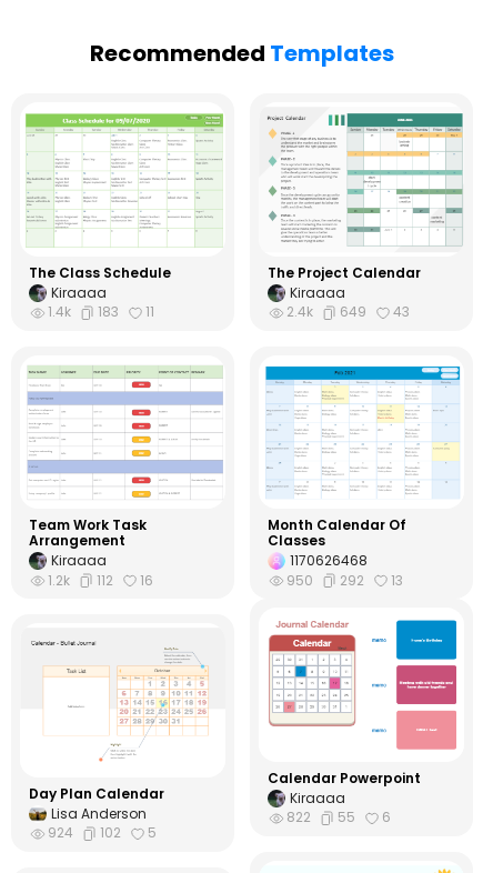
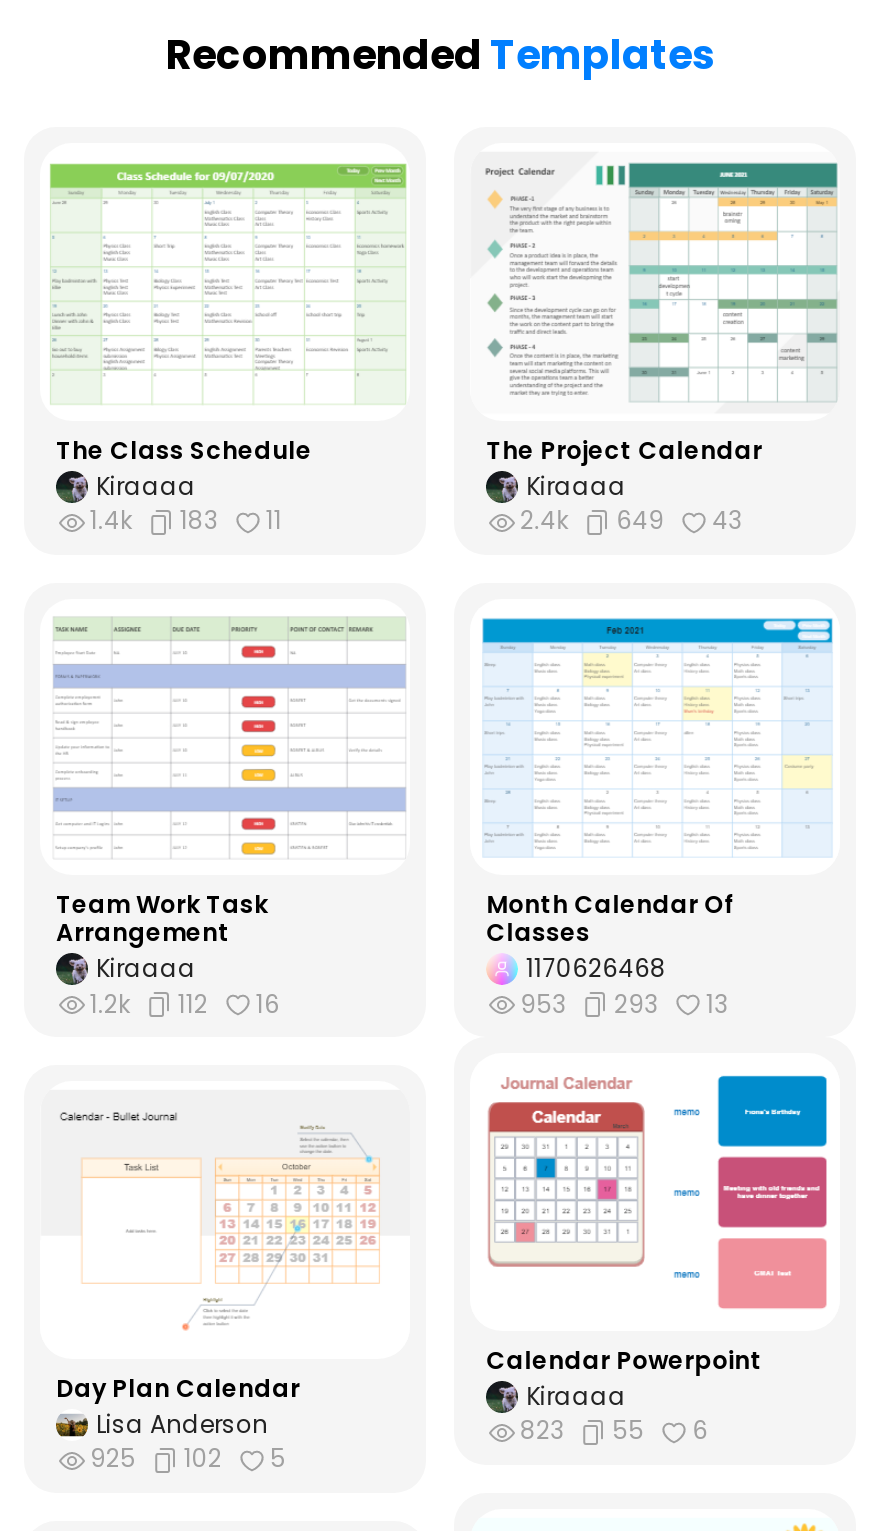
[287,571,313,590] 950 -> [520,987,566,1021] 953
[340,571,364,590] 292 -> [614,987,658,1021] 293
[287,808,391,827] 822 55 6 -> [520,1414,708,1448] 823 55 6
[48,824,157,842] 924 102 5 -> [90,1442,286,1476] 925 102 5

